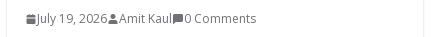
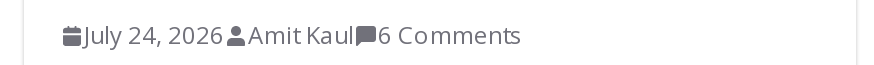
[37,10,107,27] July 19, 2026 -> [84,19,224,53] July 24, 2026
[184,10,256,27] 0 Comments -> [378,19,522,53] 6 Comments

